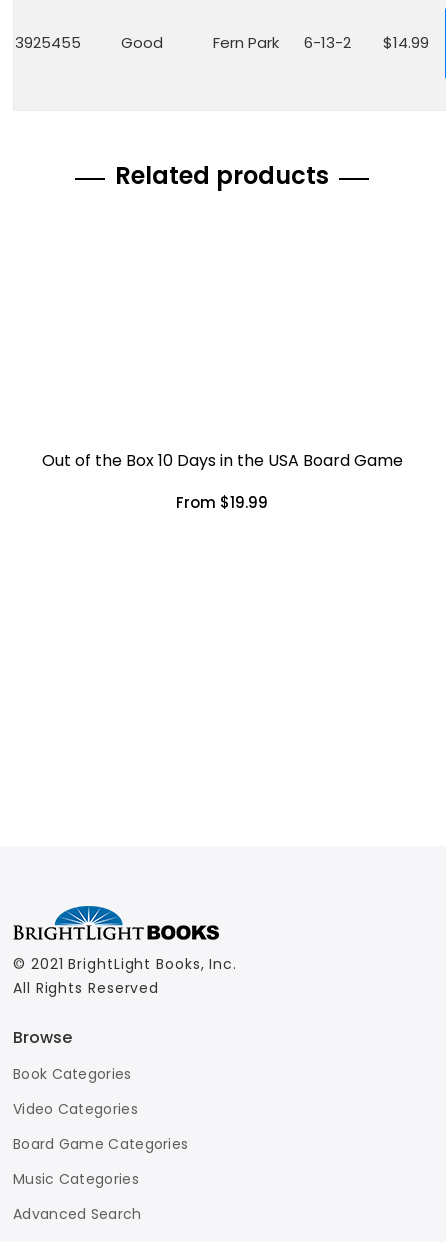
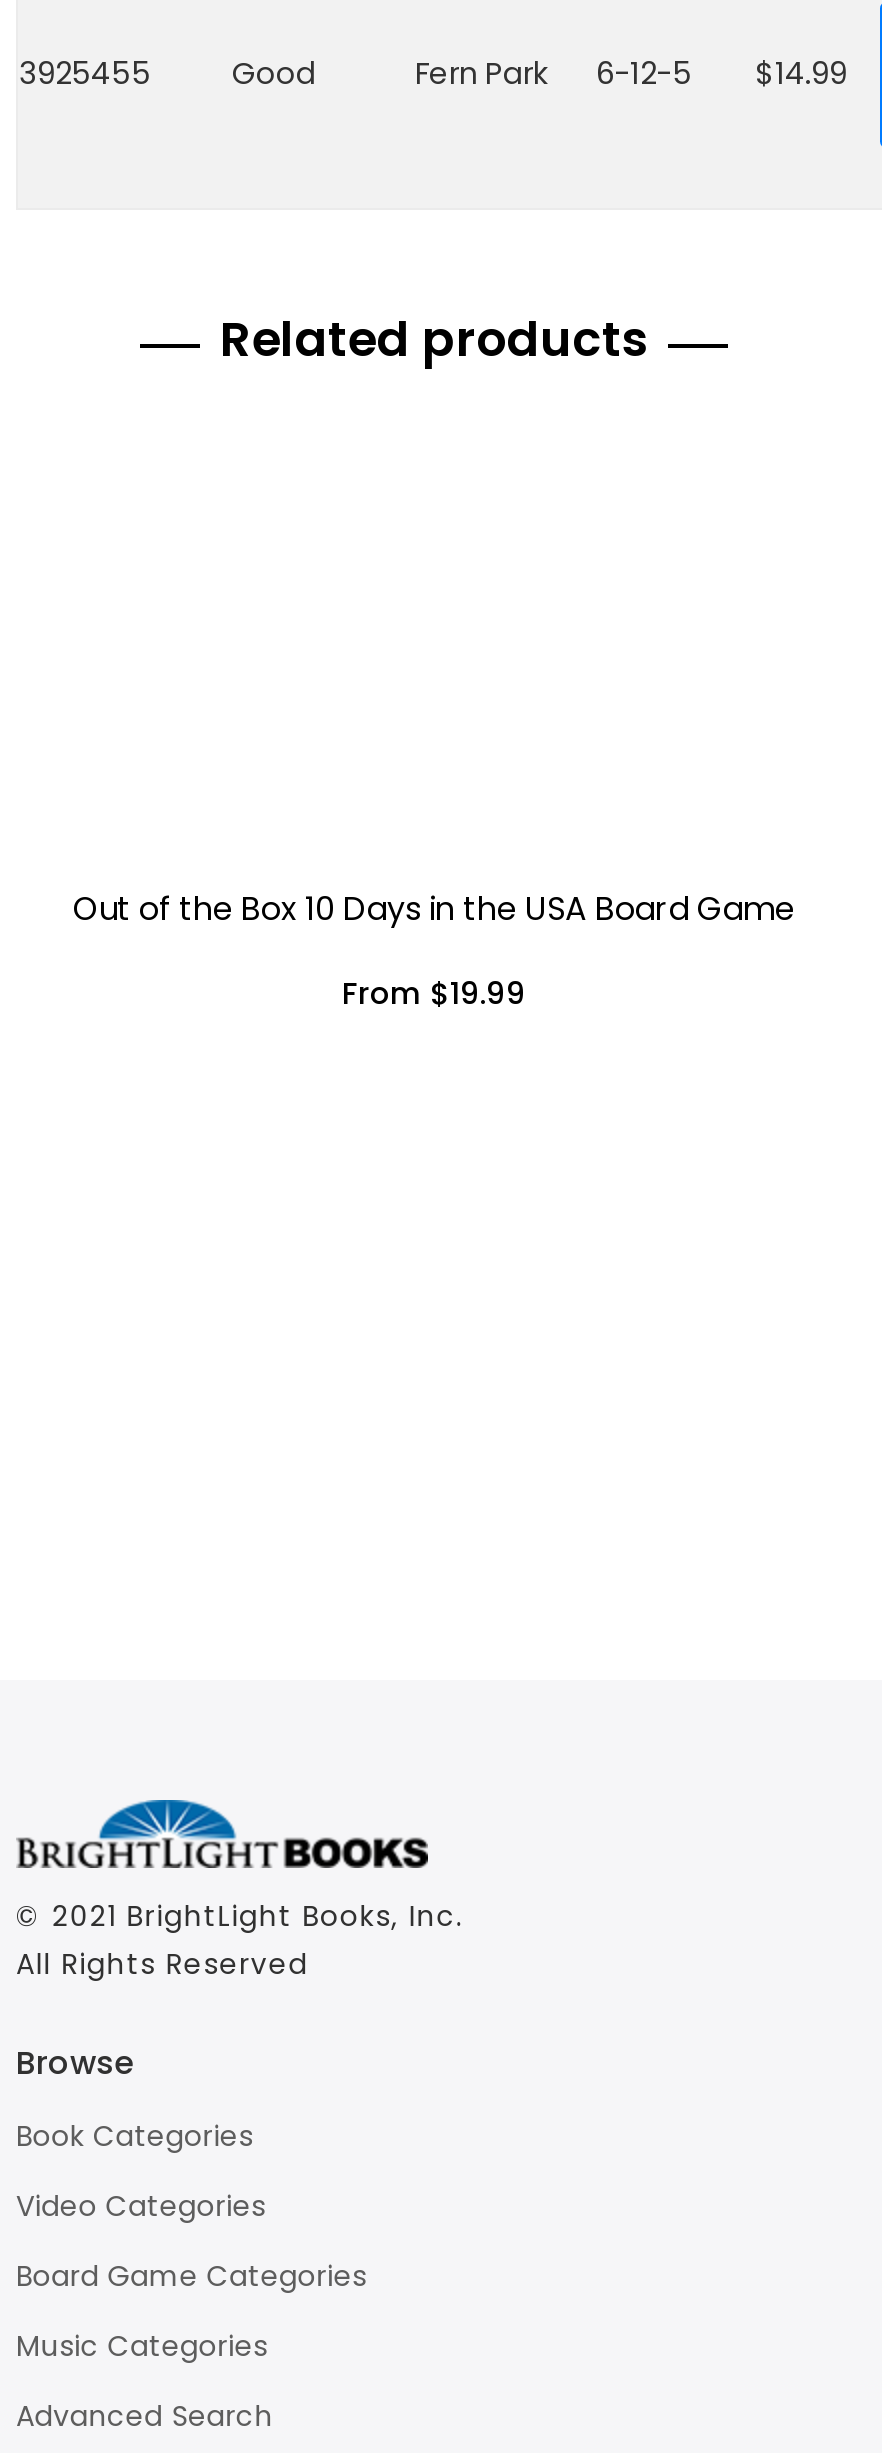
[212,32,428,53] Fern Park 6-13-2 $14.99 -> [415,52,847,94] Fern Park 6-12-5 $14.99

